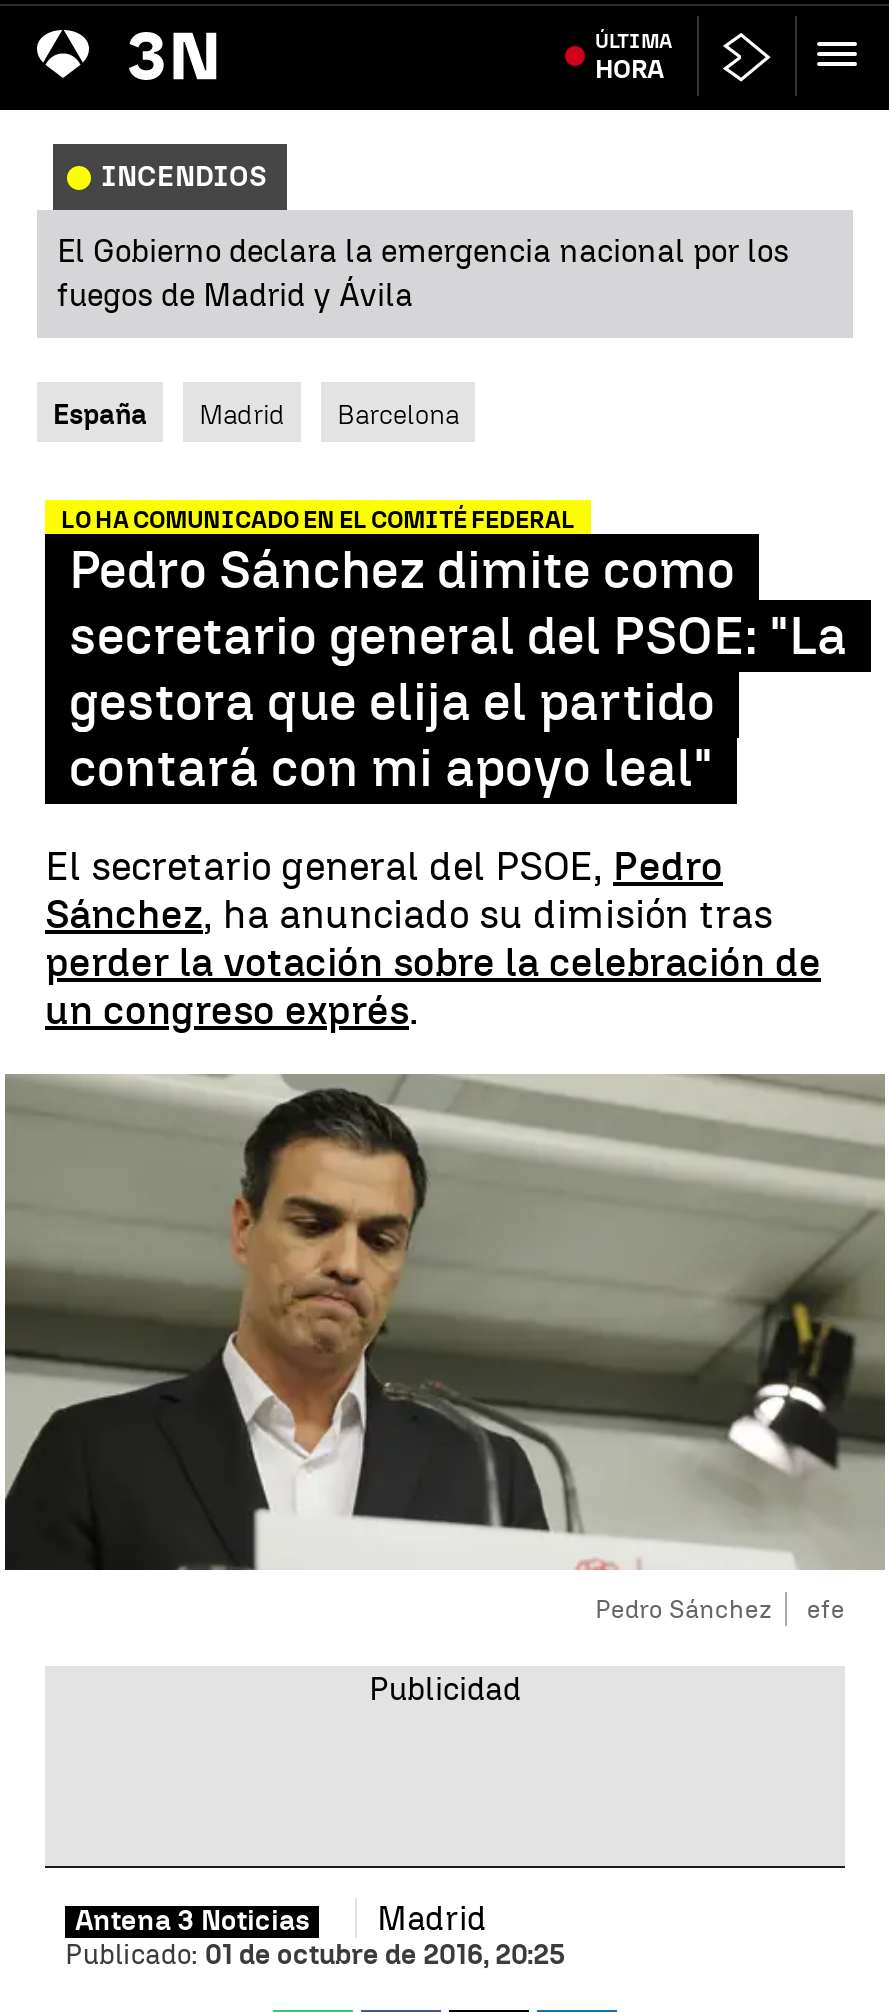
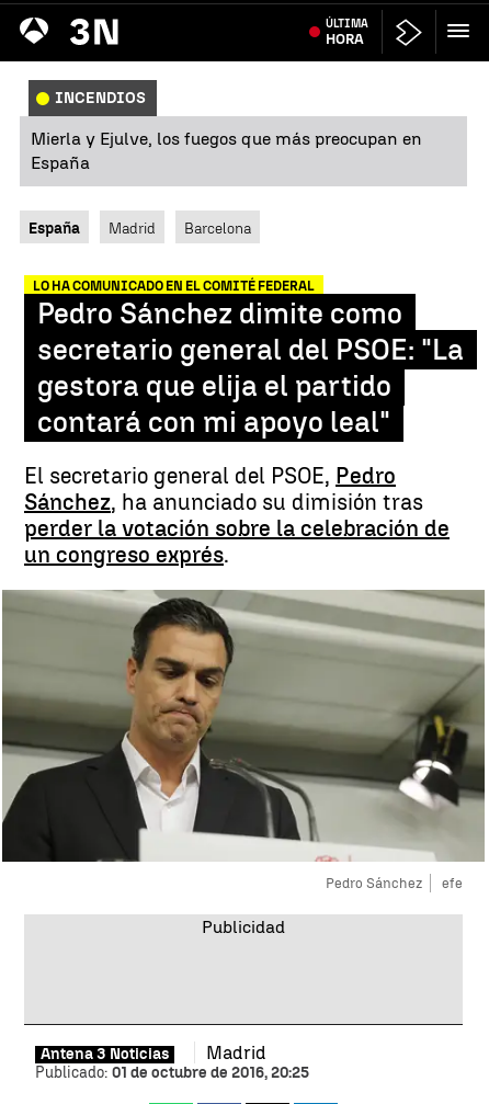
[57,232,789,314] El Gobierno declara la emergencia nacional por los | fuegos de Madrid y Ávila -> [31,128,422,173] Mierla y Ejulve, los fuegos que más preocupan en | España

